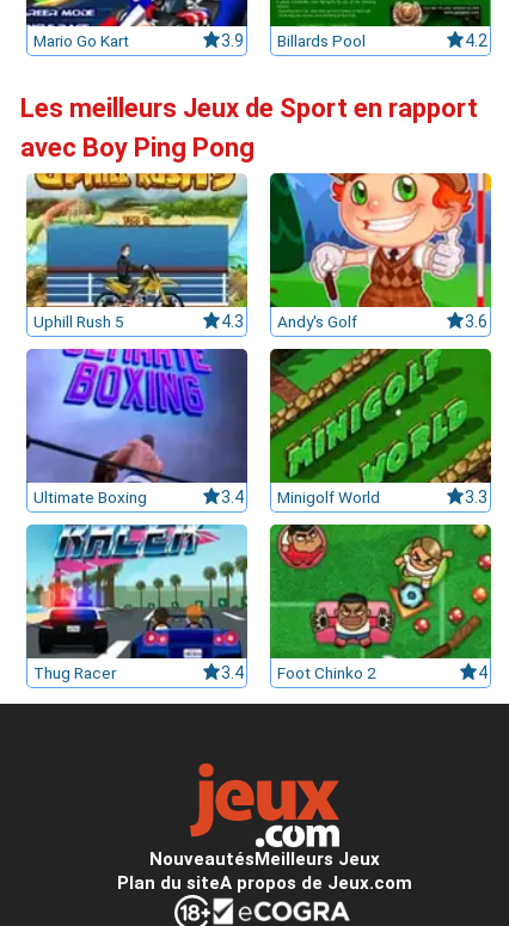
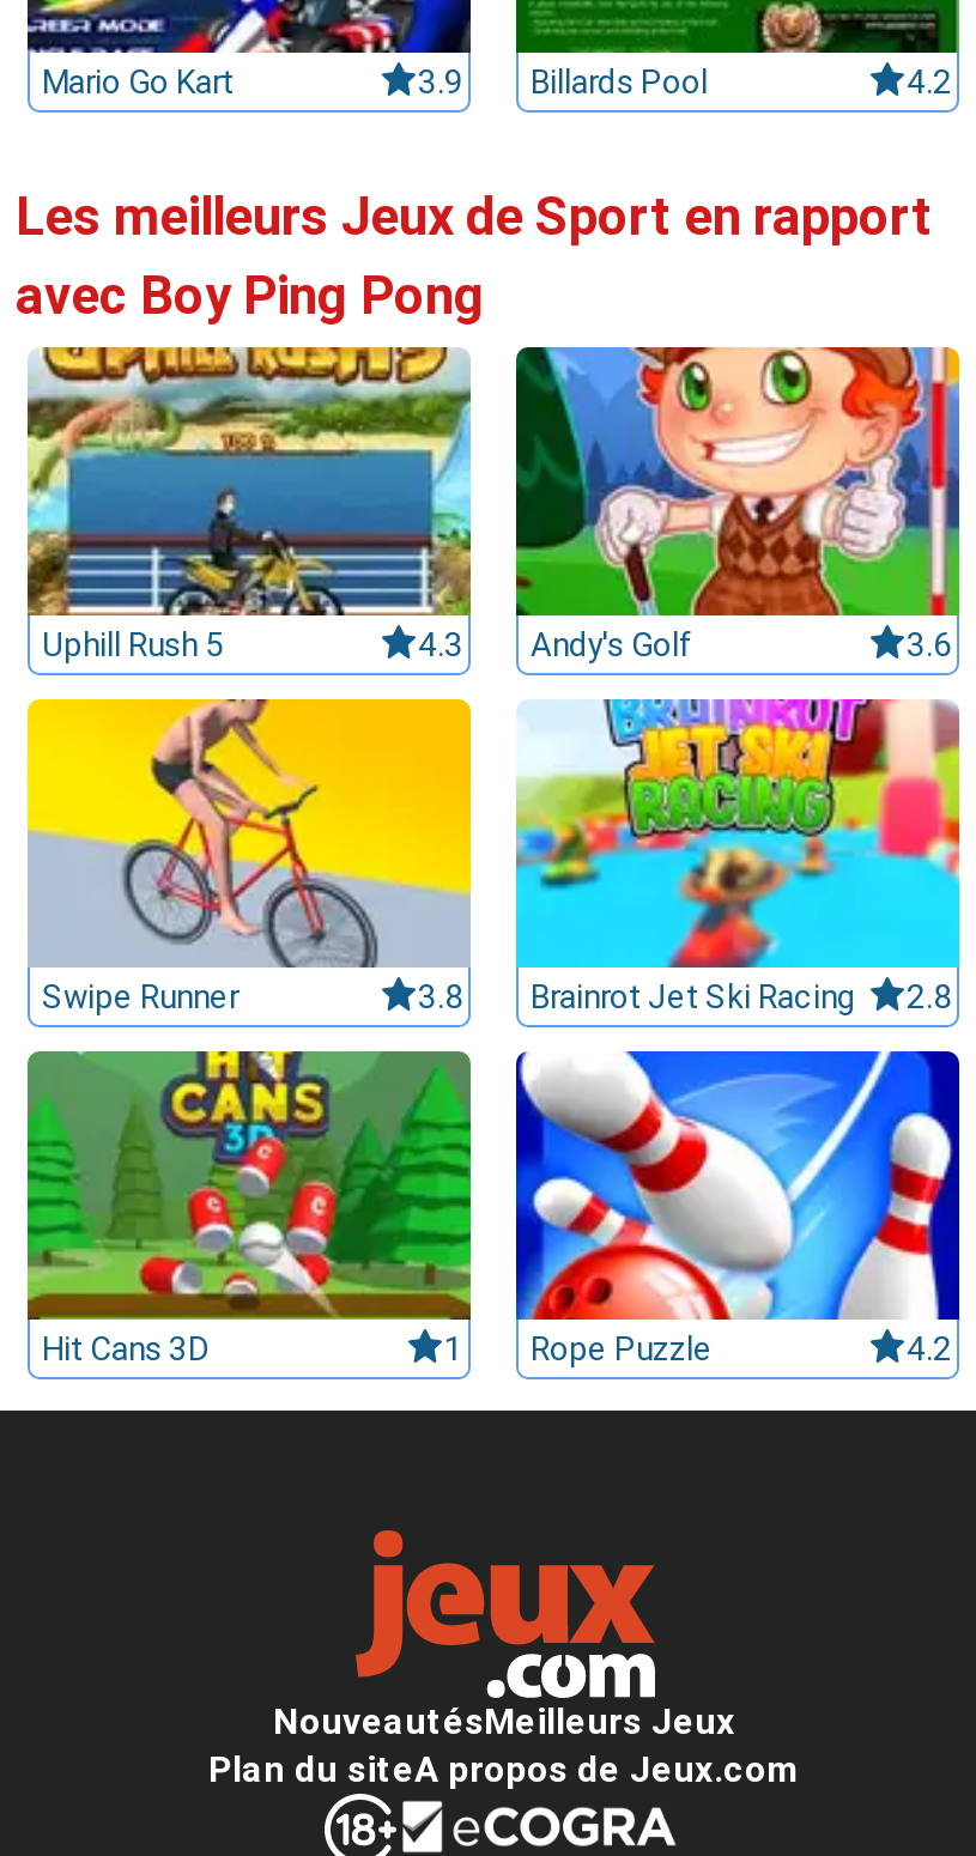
[25,348,487,507] [image] | Ultimate Boxing | 3.4 | Minigolf World | 3.3 -> [25,697,952,1015] [image] | Swipe Runner | 3.8 | Brainrot Jet Ski Racing | 2.8
[269,348,492,479] [image] -> [514,697,962,960] [image]
[25,523,487,682] [image] | Thug Racer | 3.4 | Foot Chinko 2 | 4 -> [25,1049,952,1367] [image] | Hit Cans 3D | 1 | Rope Puzzle | 4.2
[269,523,492,660] [image] -> [514,1049,962,1322] [image]

